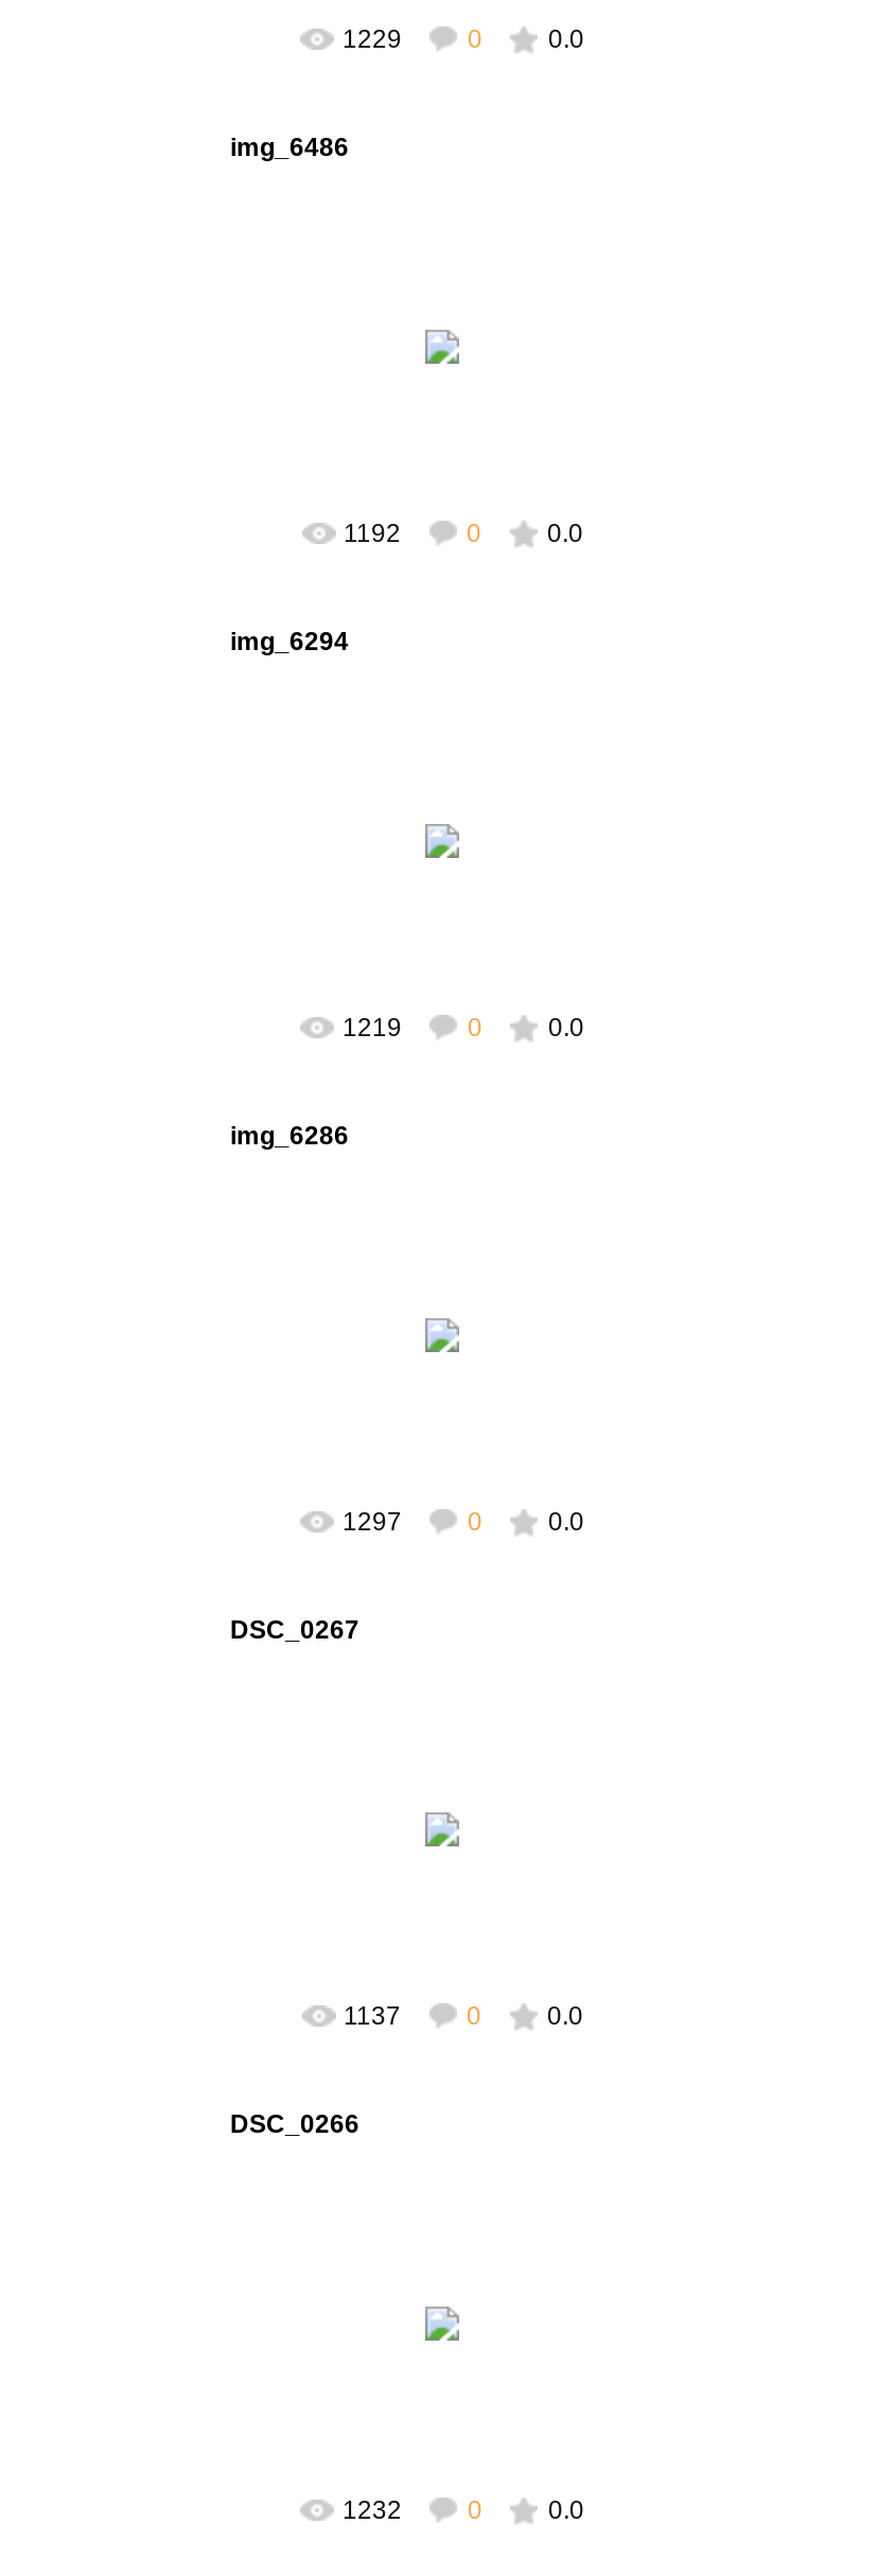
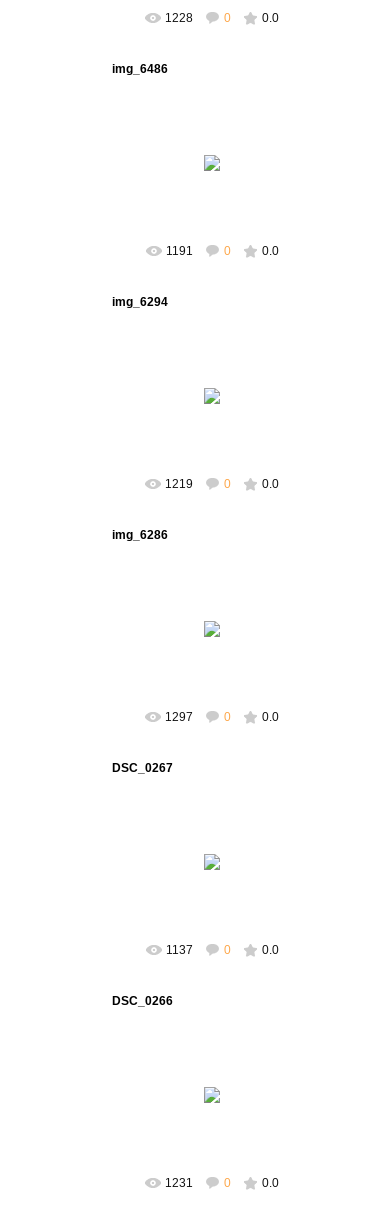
[342,24,402,54] 1229 -> [165,11,193,25] 1228
[344,519,401,548] 1192 -> [165,244,192,258] 1191
[342,2495,402,2525] 1232 -> [165,1176,193,1190] 1231

